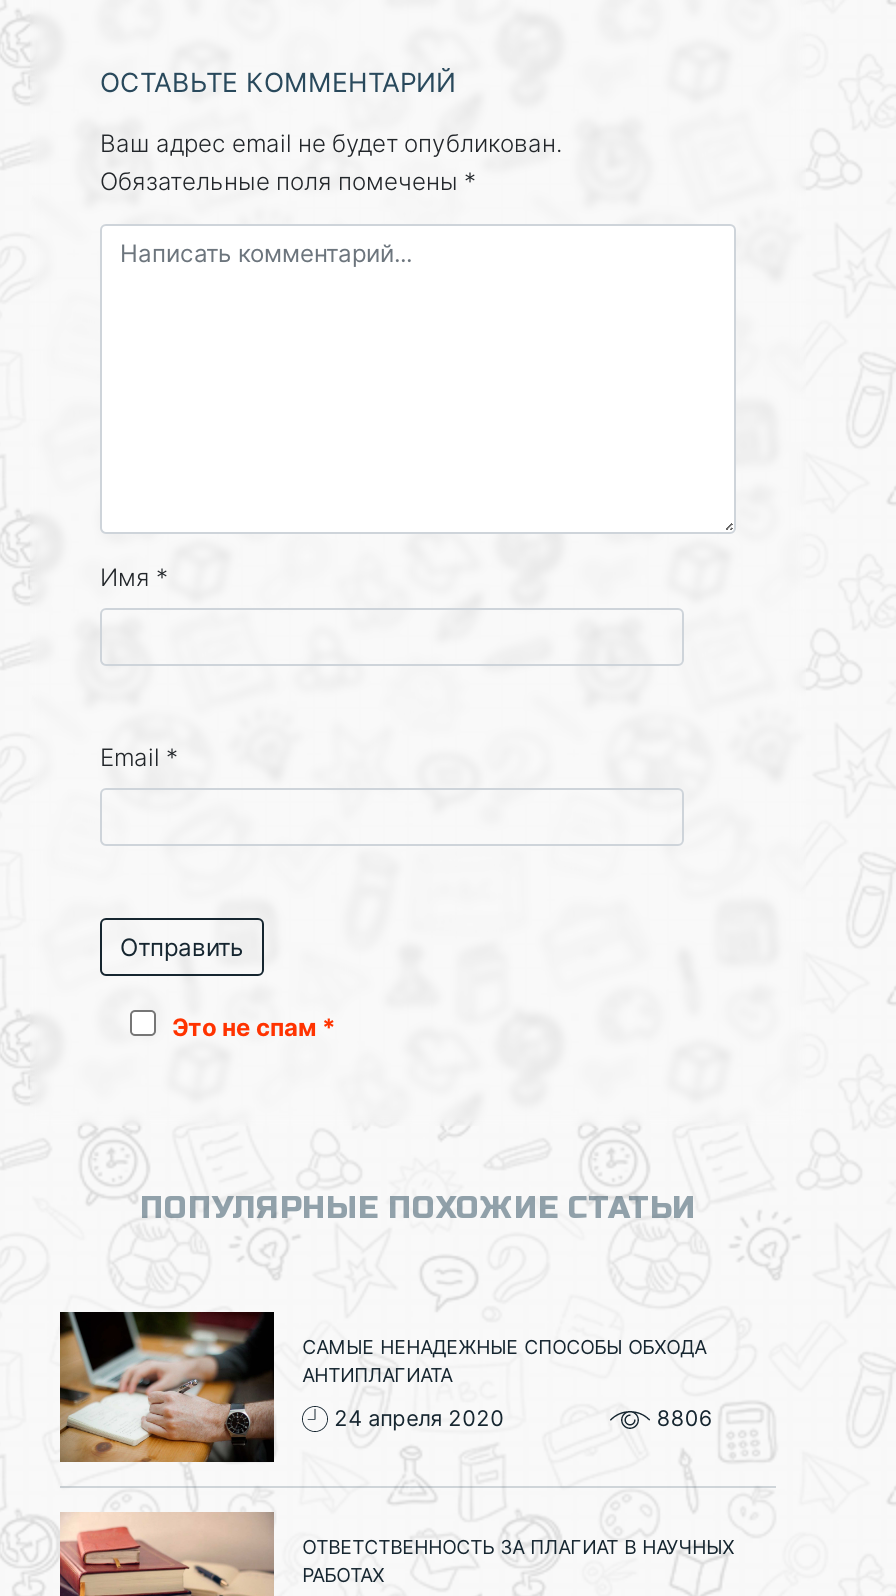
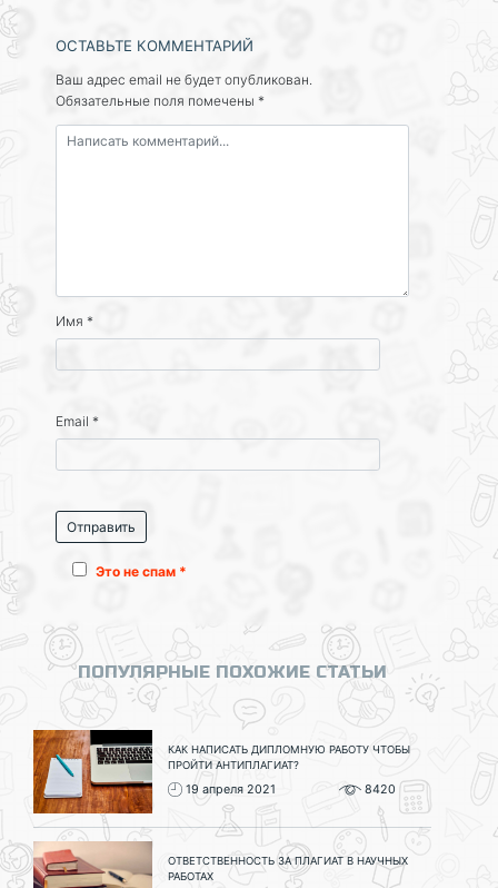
[58,1310,706,1464] [image] | САМЫЕ НЕНАДЕЖНЫЕ СПОСОБЫ ОБХОДА | АНТИПЛАГИАТА -> [32,729,410,815] [image] | КАК НАПИСАТЬ ДИПЛОМНУЮ РАБОТУ ЧТОБЫ | ПРОЙТИ АНТИПЛАГИАТ?
[334,1405,713,1431] 24 апреля 2020 | 8806 -> [186,782,396,796] 19 апреля 2021 | 8420

